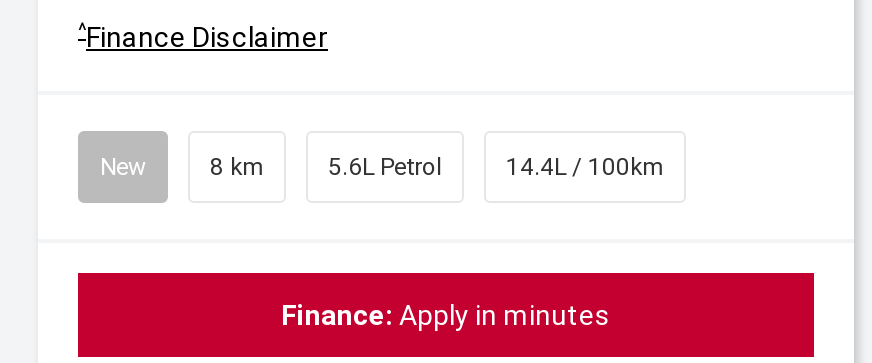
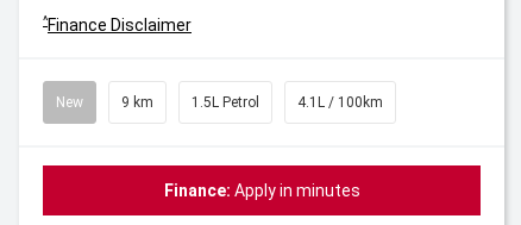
[210,153,264,181] 8 km -> [121,94,153,111] 9 km
[328,153,442,181] 5.6L Petrol -> [192,94,259,111] 1.5L Petrol
[506,153,664,181] 14.4L / 100km -> [297,94,383,111] 4.1L / 100km

